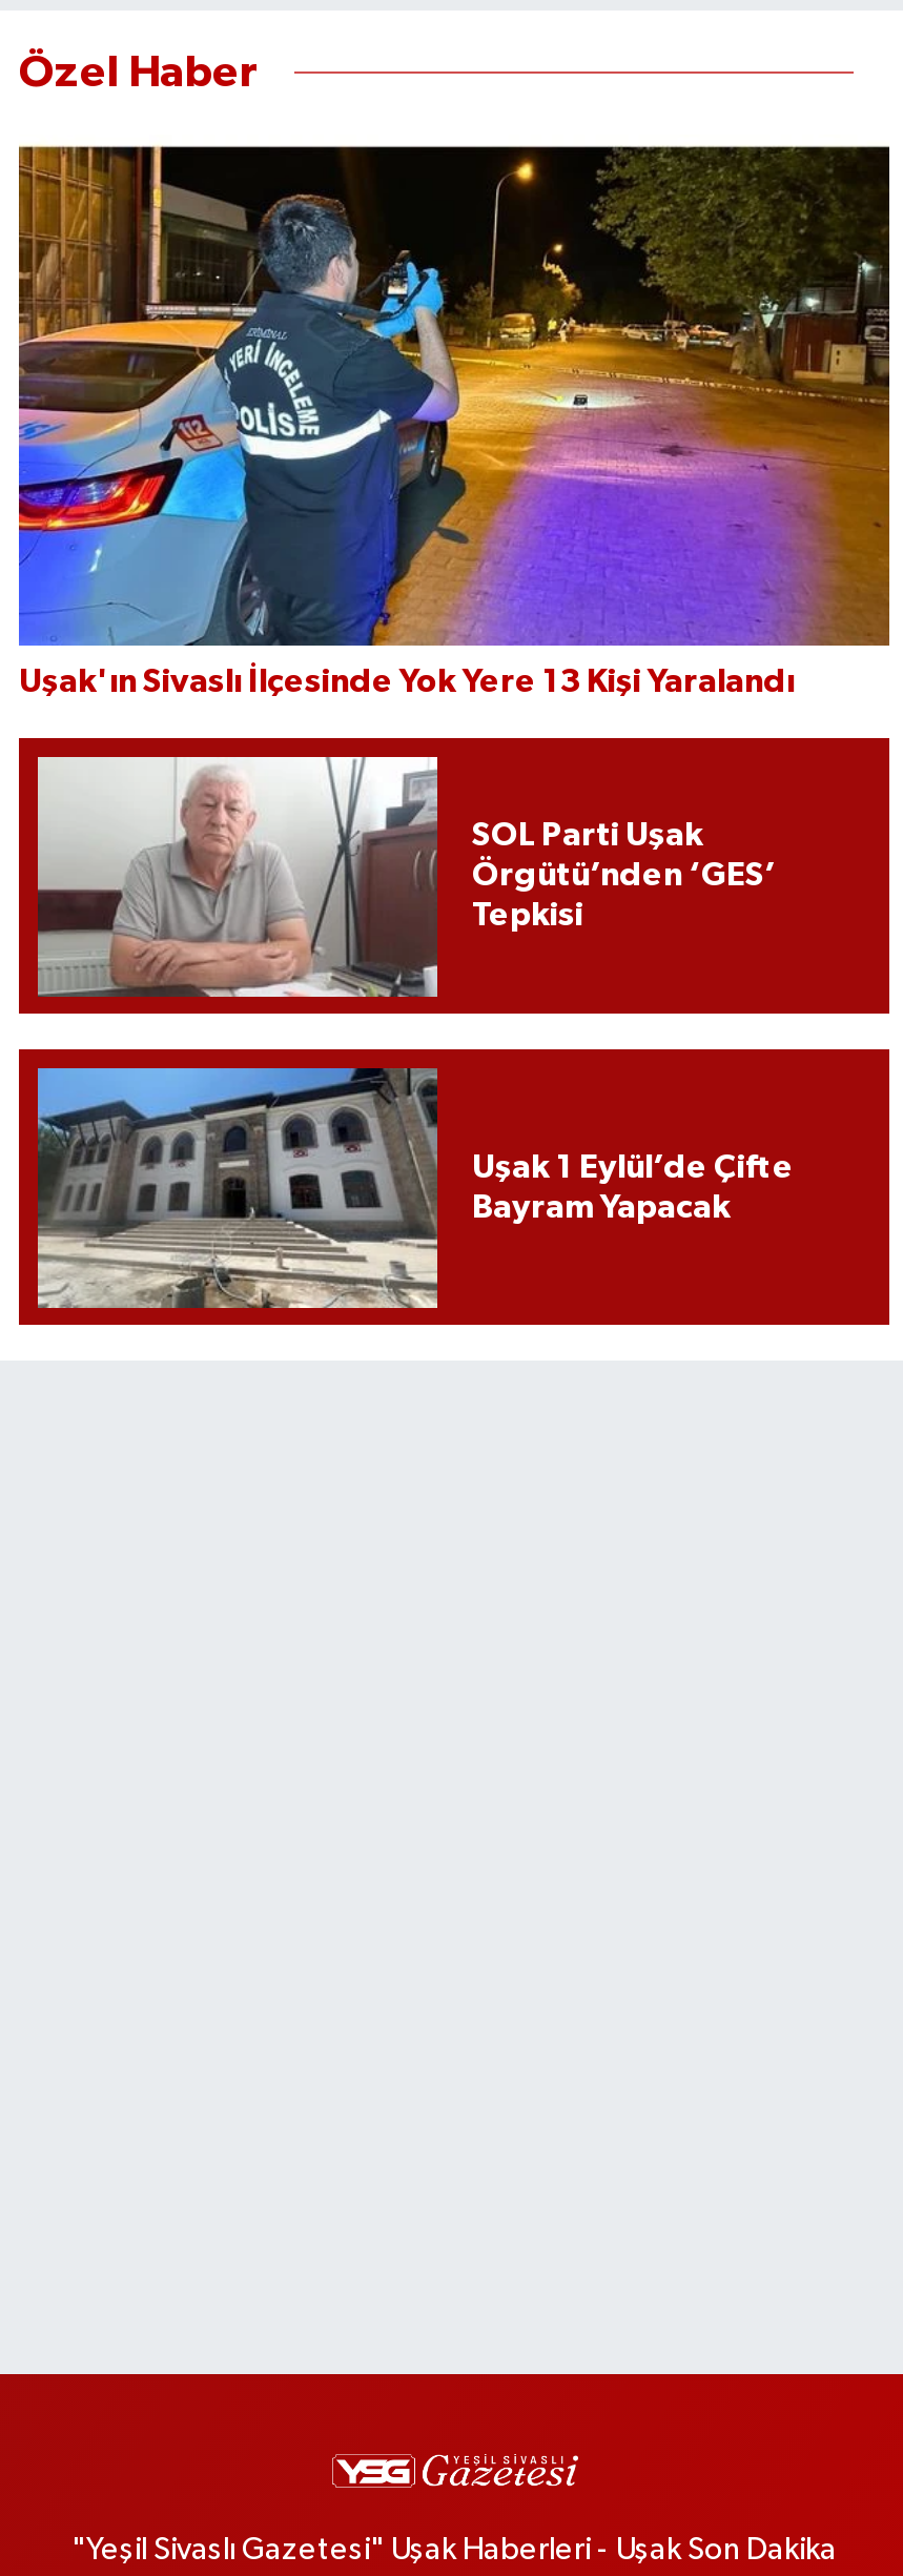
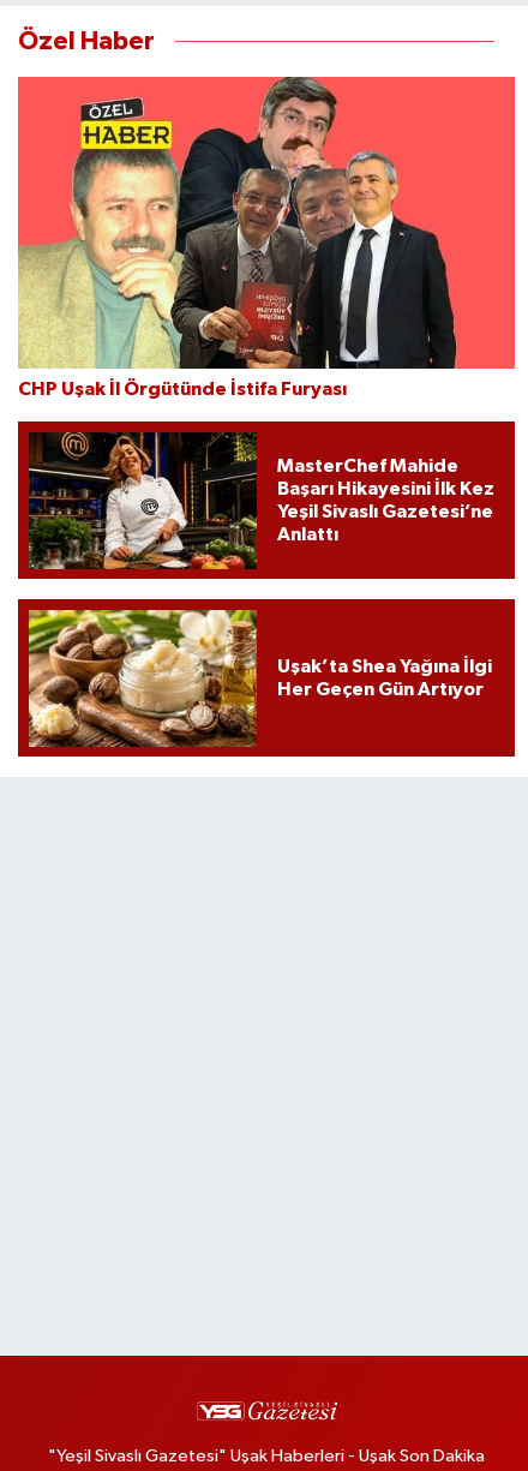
[17,135,891,699] [image] | Uşak'ın Sivaslı İlçesinde Yok Yere 13 Kişi Yaralandı -> [17,76,516,399] [image] | CHP Uşak İl Örgütünde İstifa Furyası
[36,755,777,999] [image] | SOL Parti Uşak | Örgütü’nden ‘GES’ | Tepkisi -> [28,431,494,570] [image] | MasterChef Mahide | Başarı Hikayesini İlk Kez | Yeşil Sivaslı Gazetesi’ne | Anlattı
[36,1066,794,1310] [image] | Uşak 1 Eylül’de Çifte | Bayram Yapacak -> [28,609,491,748] [image] | Uşak’ta Shea Yağına İlgi | Her Geçen Gün Artıyor

